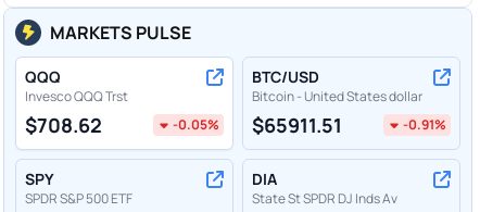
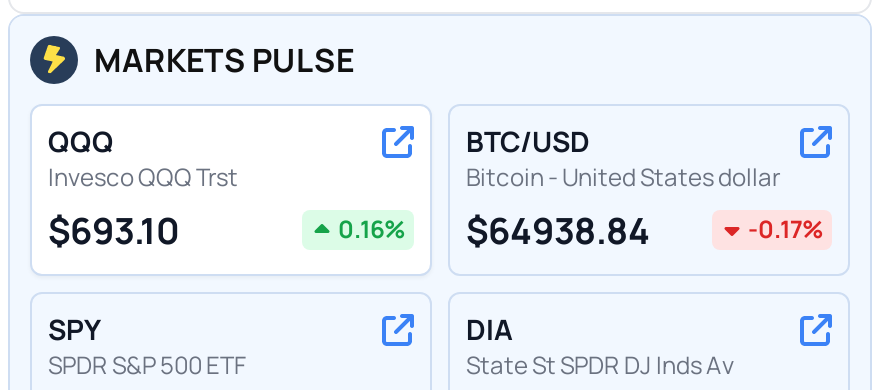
[25,112,102,138] $708.62 -> [48,206,180,254] $693.10
[173,115,219,134] -0.05% -> [338,212,406,246] 0.16%
[252,112,342,138] $65911.51 -> [466,206,650,254] $64938.84
[403,115,446,134] -0.91% -> [748,212,824,246] -0.17%

